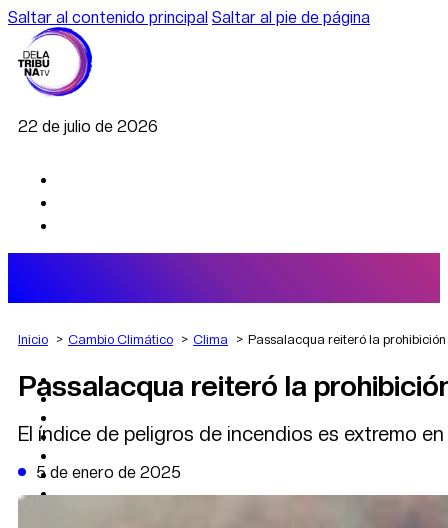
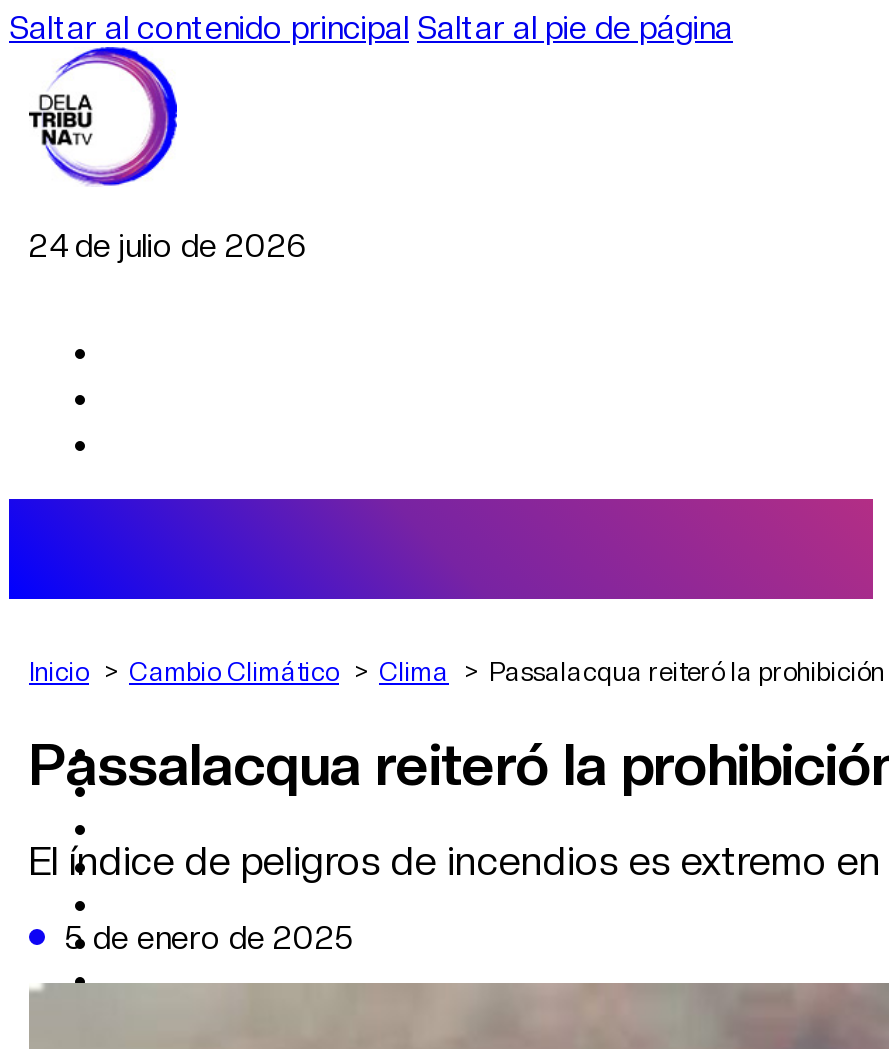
[18,117,158,136] 22 de julio de 2026 -> [29,227,307,265] 24 de julio de 2026

